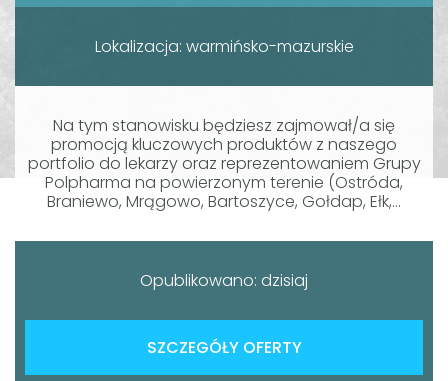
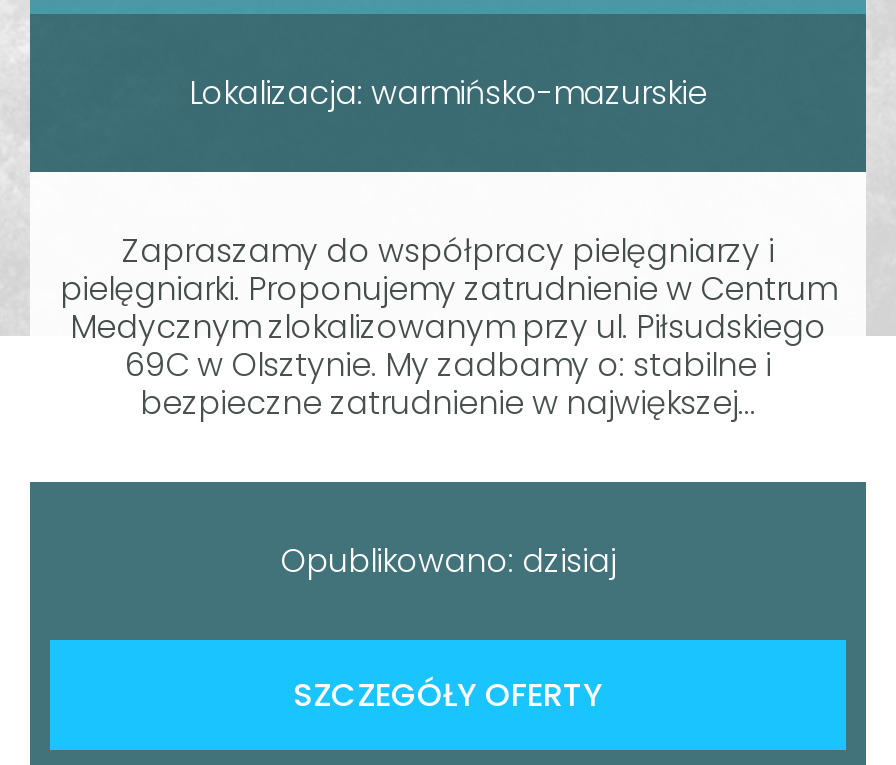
[27,114,420,213] Na tym stanowisku będziesz zajmował/a się | promocją kluczowych produktów z naszego | portfolio do lekarzy oraz reprezentowaniem Grupy | Polpharma na powierzonym terenie (Ostróda, | Braniewo, Mrągowo, Bartoszyce, Gołdap, Ełk,... -> [60,227,836,425] Zapraszamy do współpracy pielęgniarzy i | pielęgniarki. Proponujemy zatrudnienie w Centrum | Medycznym zlokalizowanym przy ul. Piłsudskiego | 69C w Olsztynie. My zadbamy o: stabilne i | bezpieczne zatrudnienie w największej...

